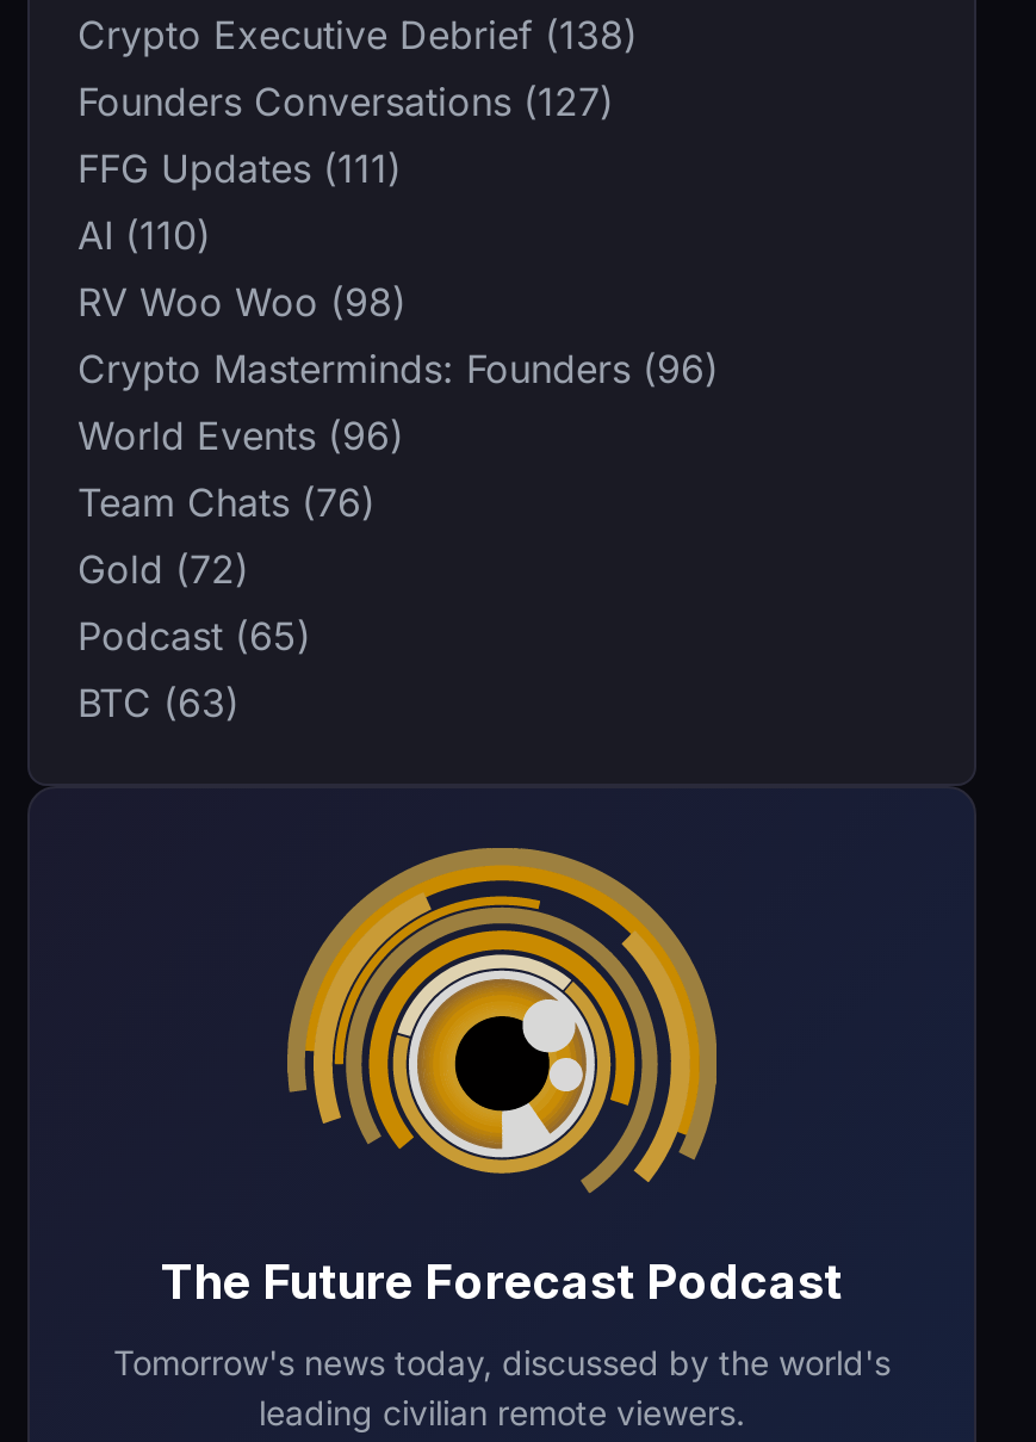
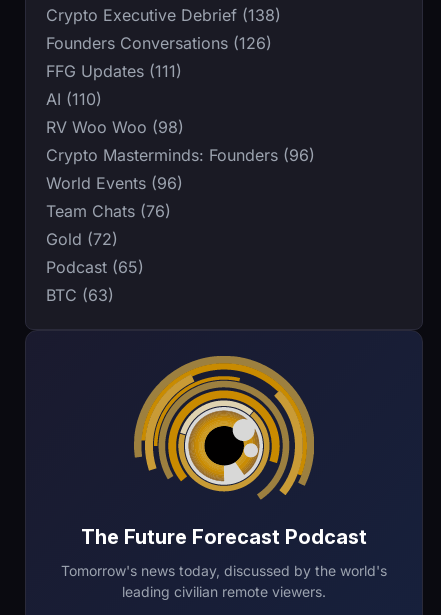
[77,78,614,125] Founders Conversations (127) -> [46,33,272,53] Founders Conversations (126)

